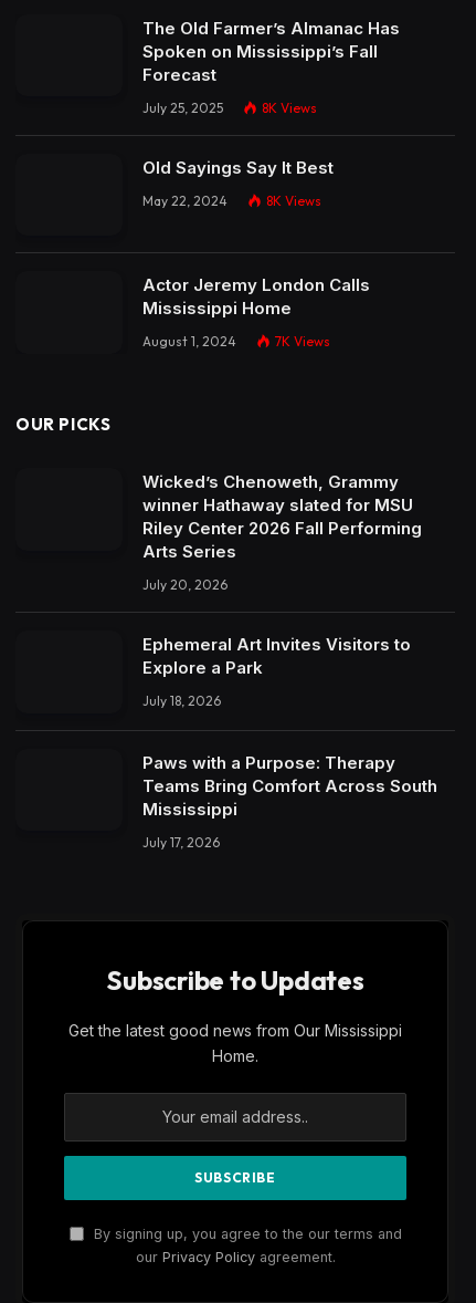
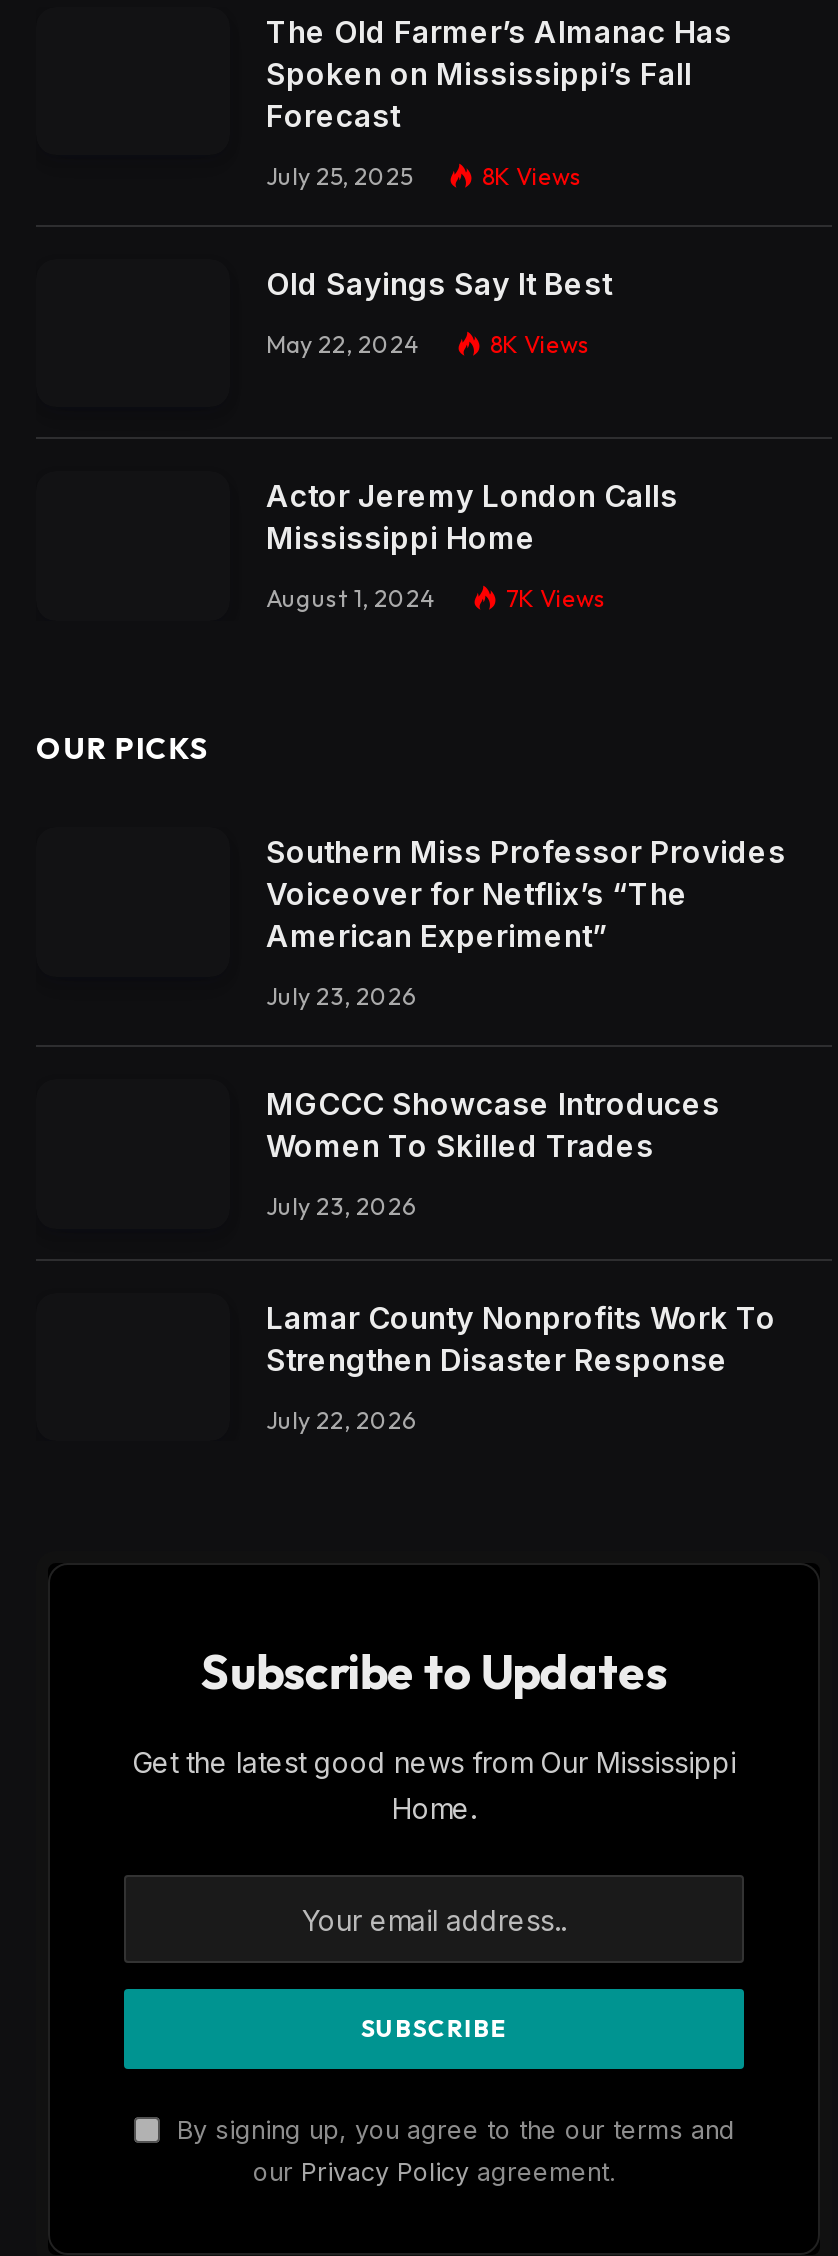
[142,471,422,562] Wicked’s Chenoweth, Grammy | winner Hathaway slated for MSU | Riley Center 2026 Fall Performing | Arts Series -> [266,833,786,955] Southern Miss Professor Provides | Voiceover for Netflix’s “The | American Experiment”
[142,576,228,593] July 20, 2026 -> [266,981,416,1011] July 23, 2026
[142,634,411,678] Ephemeral Art Invites Visitors to | Explore a Park -> [266,1085,720,1165] MGCCC Showcase Introduces | Women To Skilled Trades
[142,692,221,709] July 18, 2026 -> [266,1191,416,1221] July 23, 2026
[142,752,437,819] Paws with a Purpose: Therapy | Teams Bring Comfort Across South | Mississippi -> [266,1298,776,1378] Lamar County Nonprofits Work To | Strengthen Disaster Response
[142,834,220,850] July 17, 2026 -> [266,1404,416,1434] July 22, 2026

